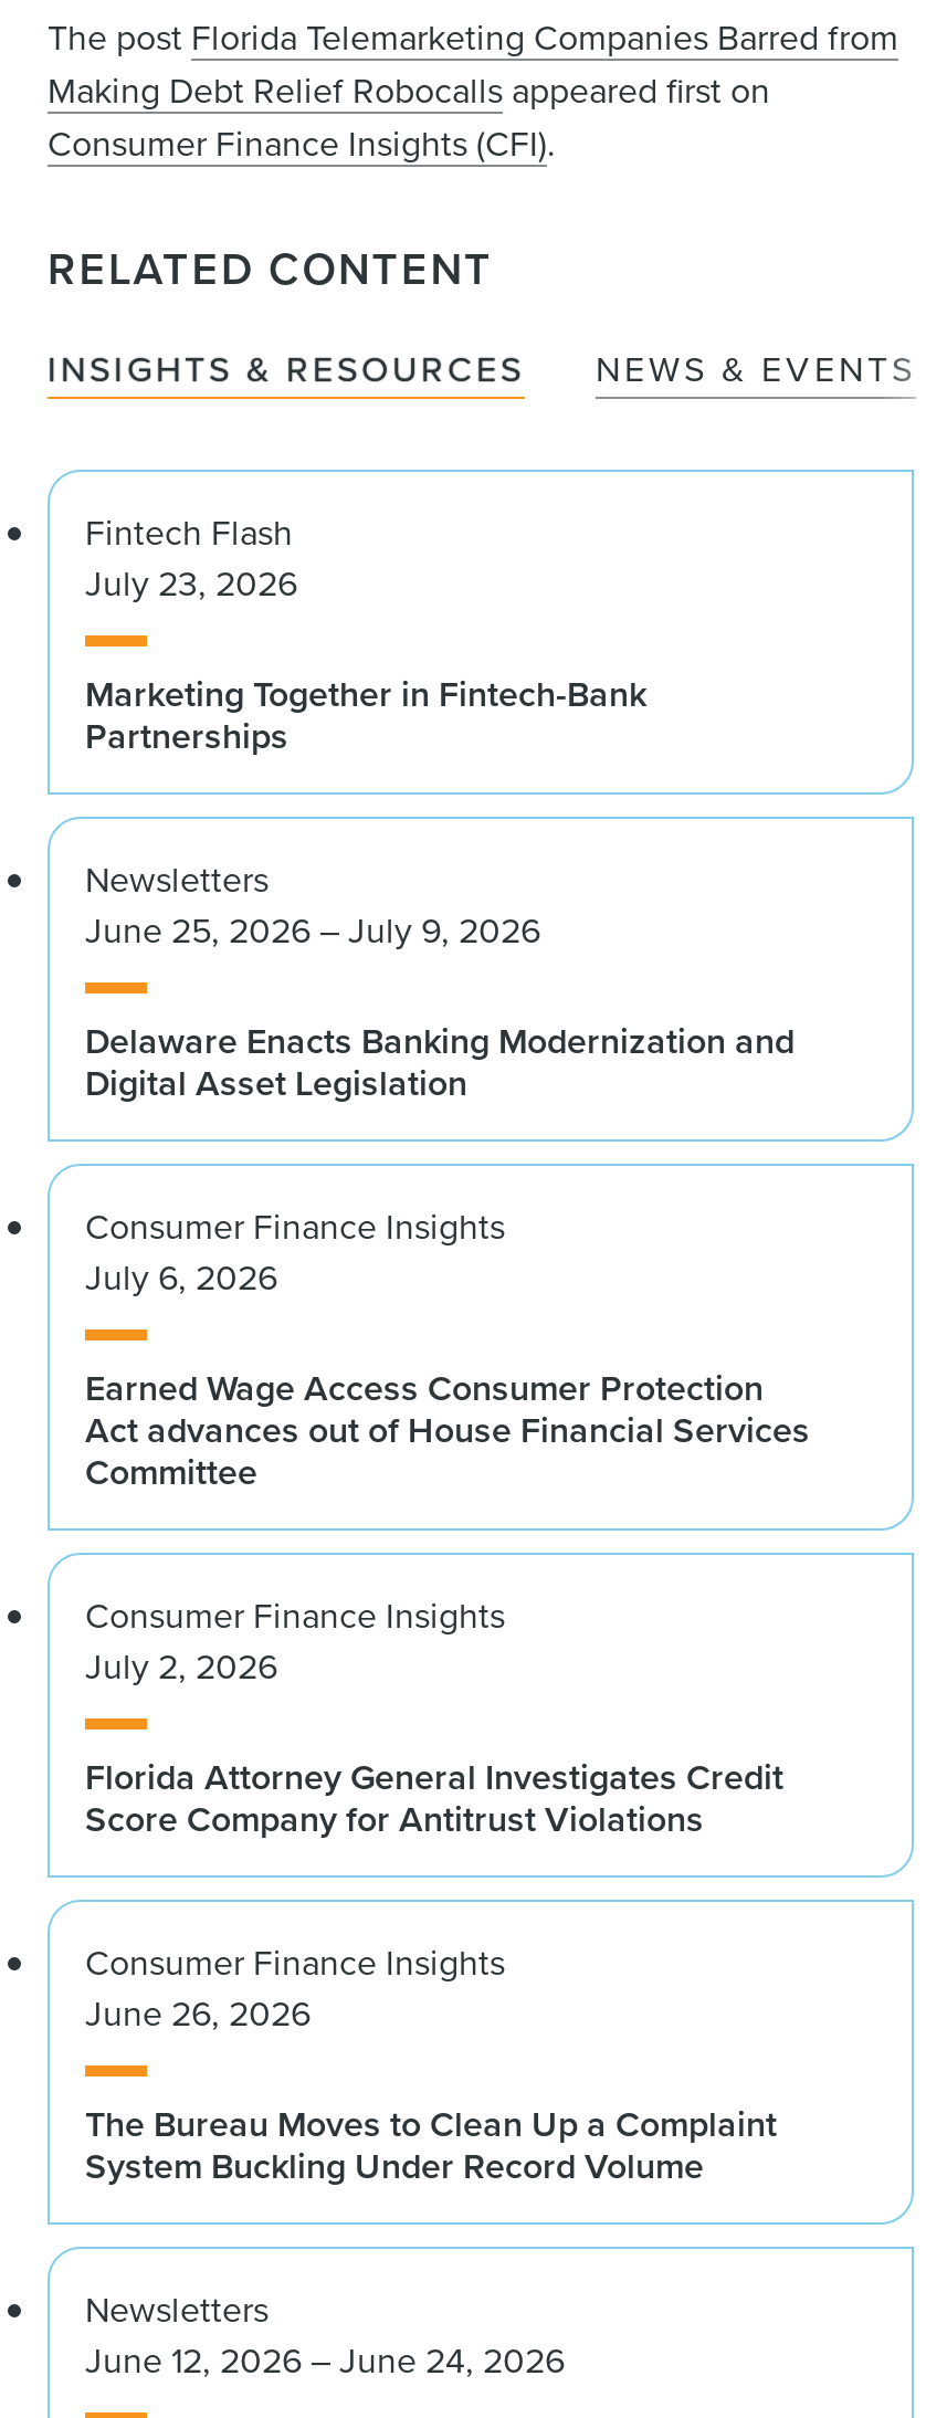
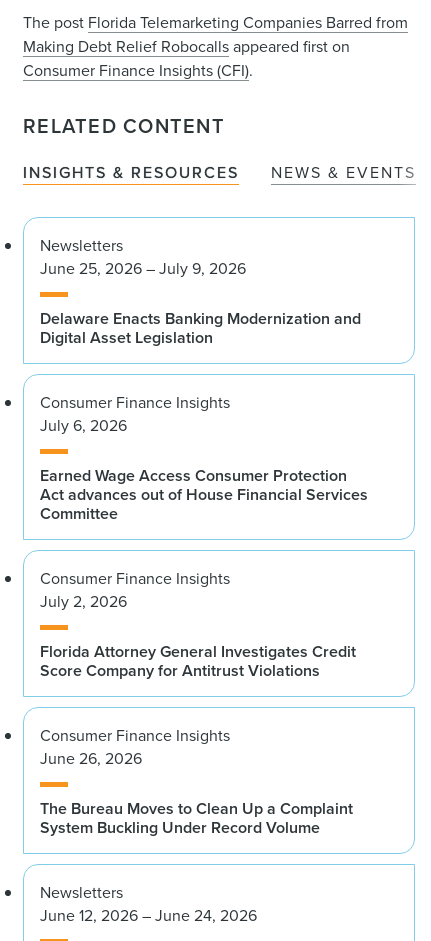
[85,507,646,761] Fintech Flash | July 23, 2026 | Marketing Together in Fintech-Bank | Partnerships -> none

